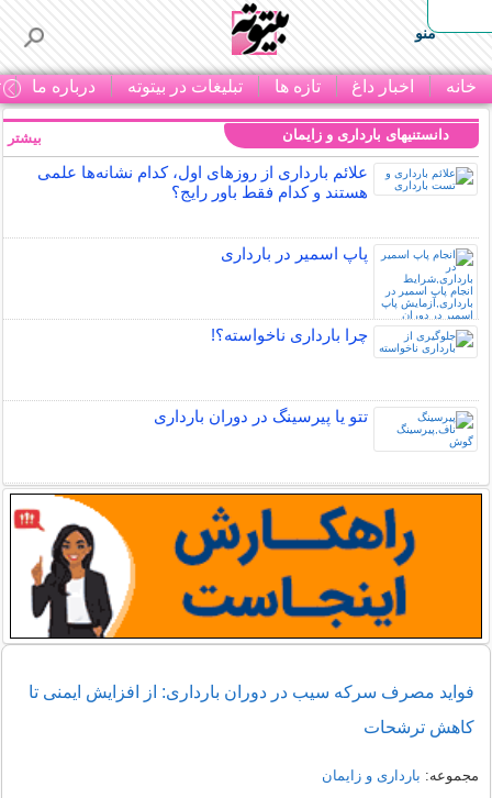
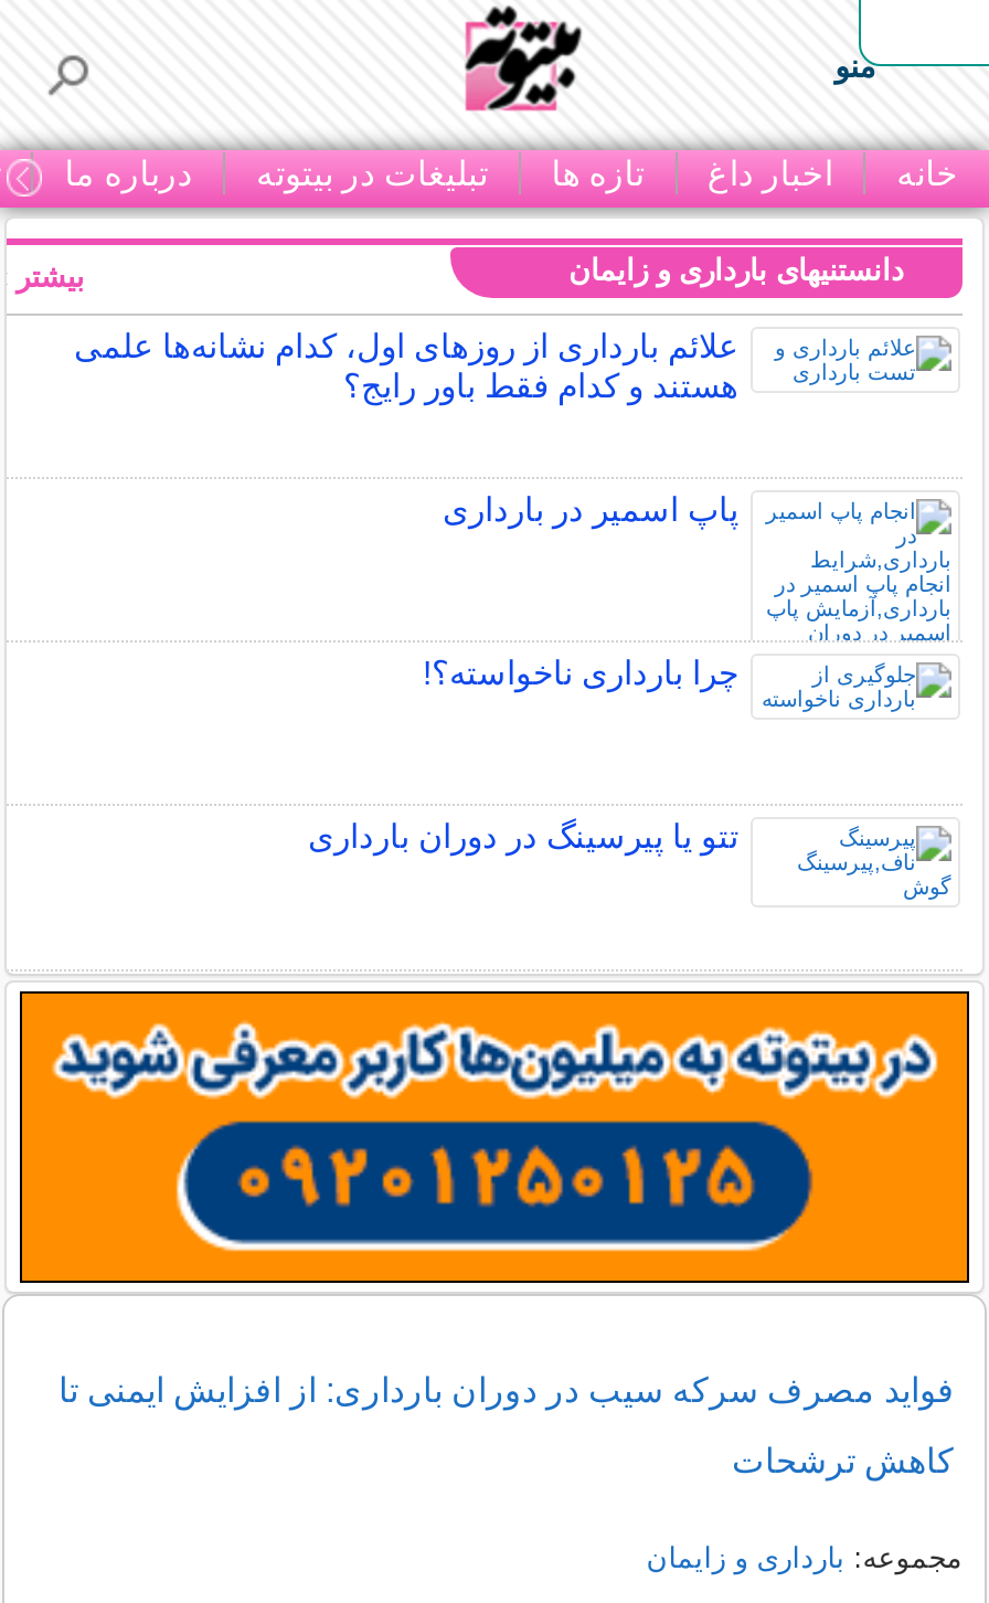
[10,494,467,639] [image] -> [20,991,940,1283] [image]

